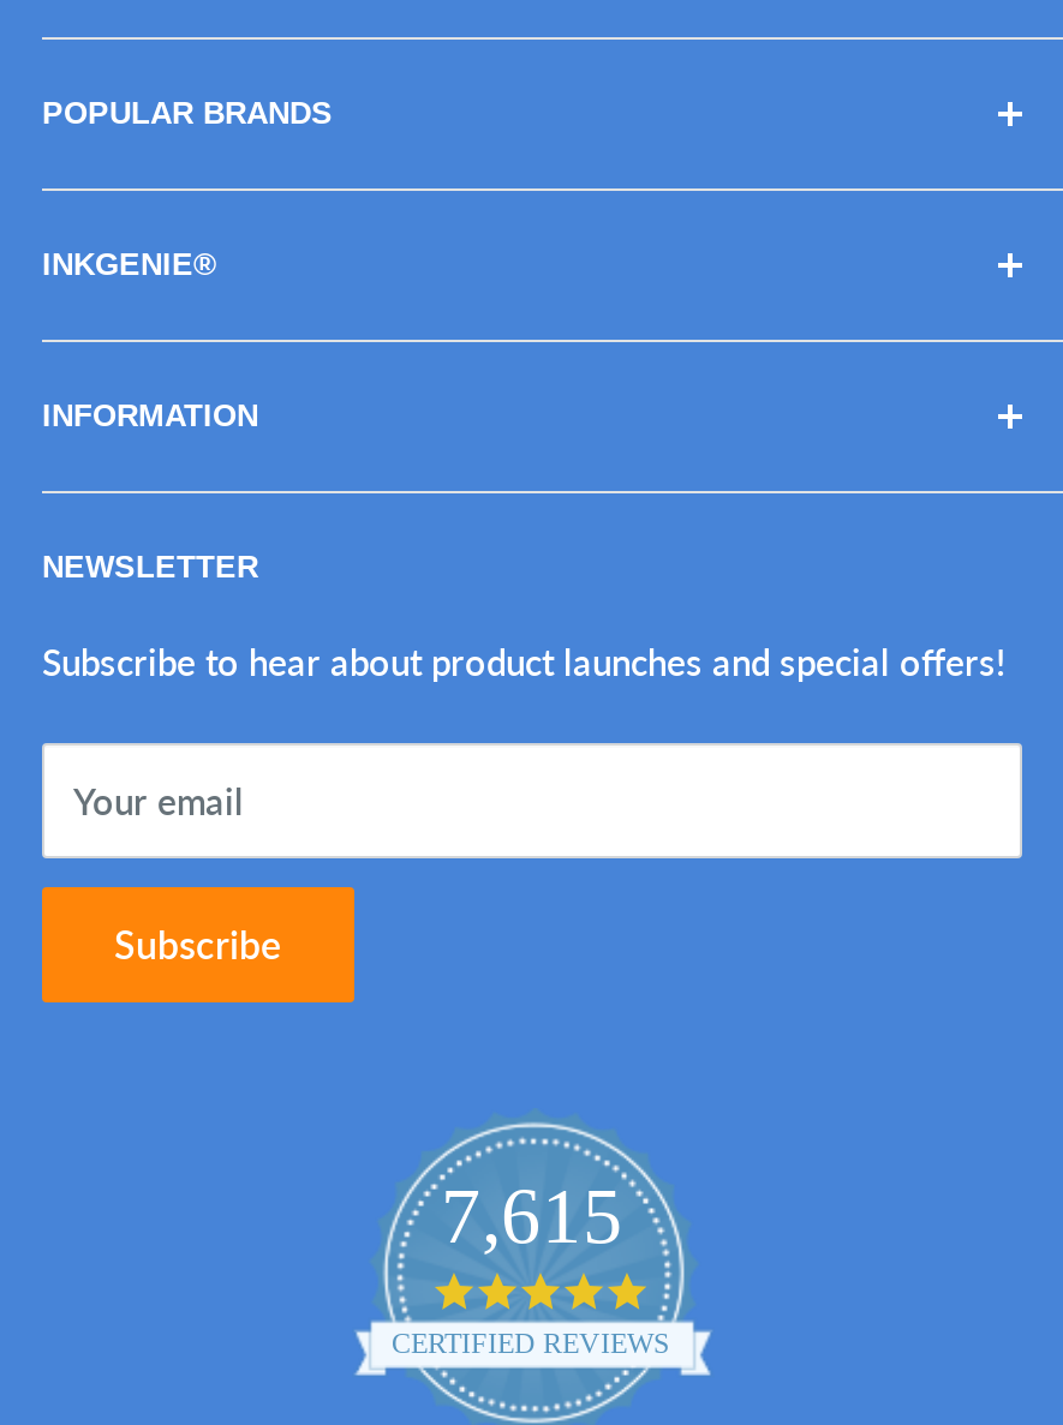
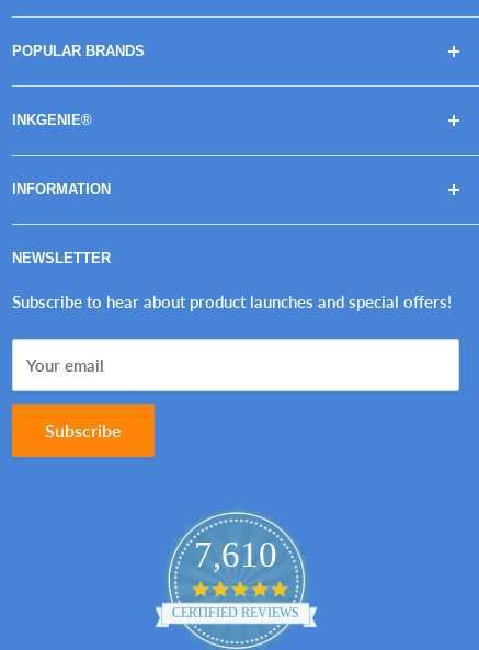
[441,1173,623,1259] 7,615 -> [194,535,277,574] 7,610

